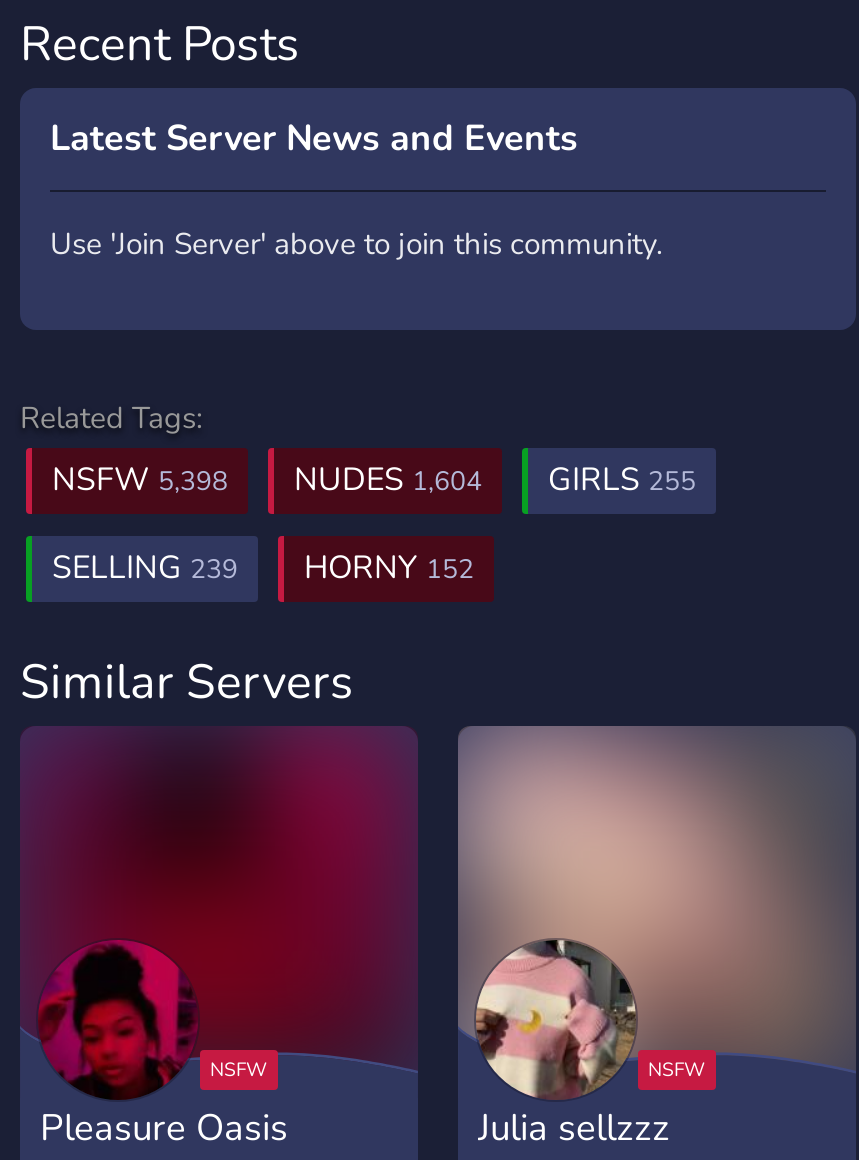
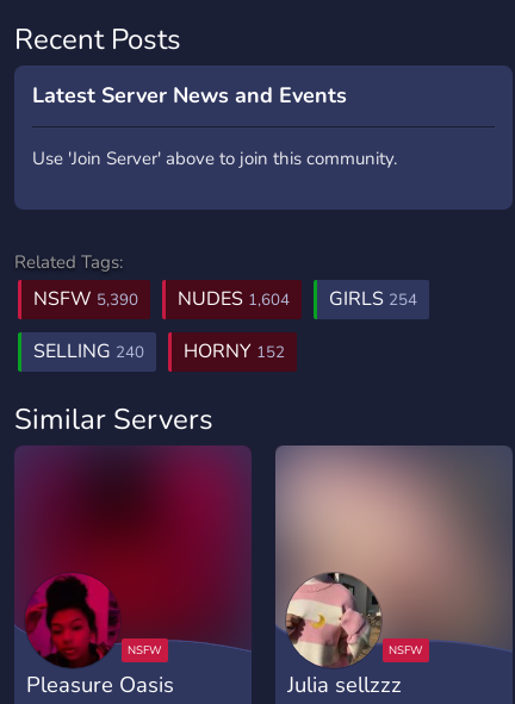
[52,458,228,502] NSFW 5,398 -> [33,286,138,312] NSFW 5,390
[548,458,696,502] GIRLS 255 -> [329,286,417,312] GIRLS 254
[52,546,474,590] SELLING 239 HORNY 152 -> [33,338,285,365] SELLING 240 HORNY 152

